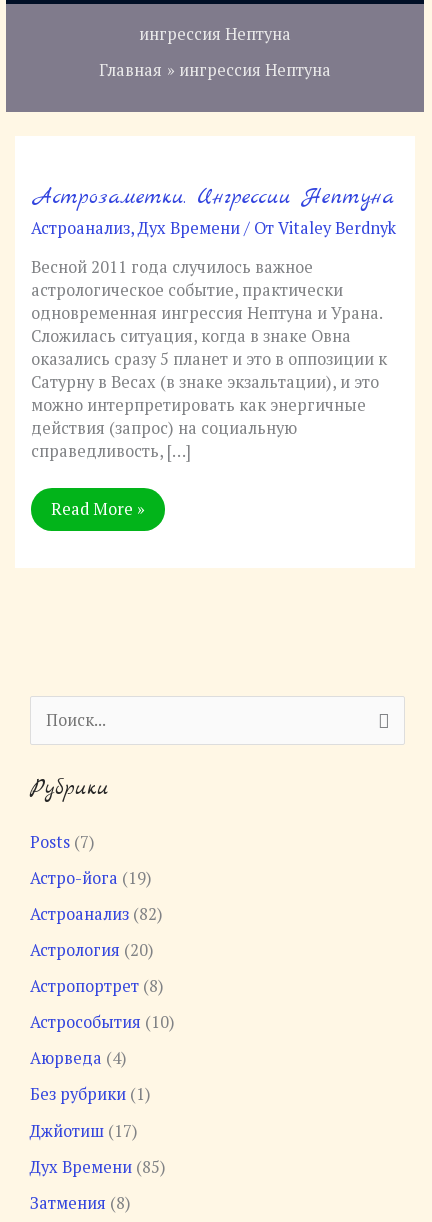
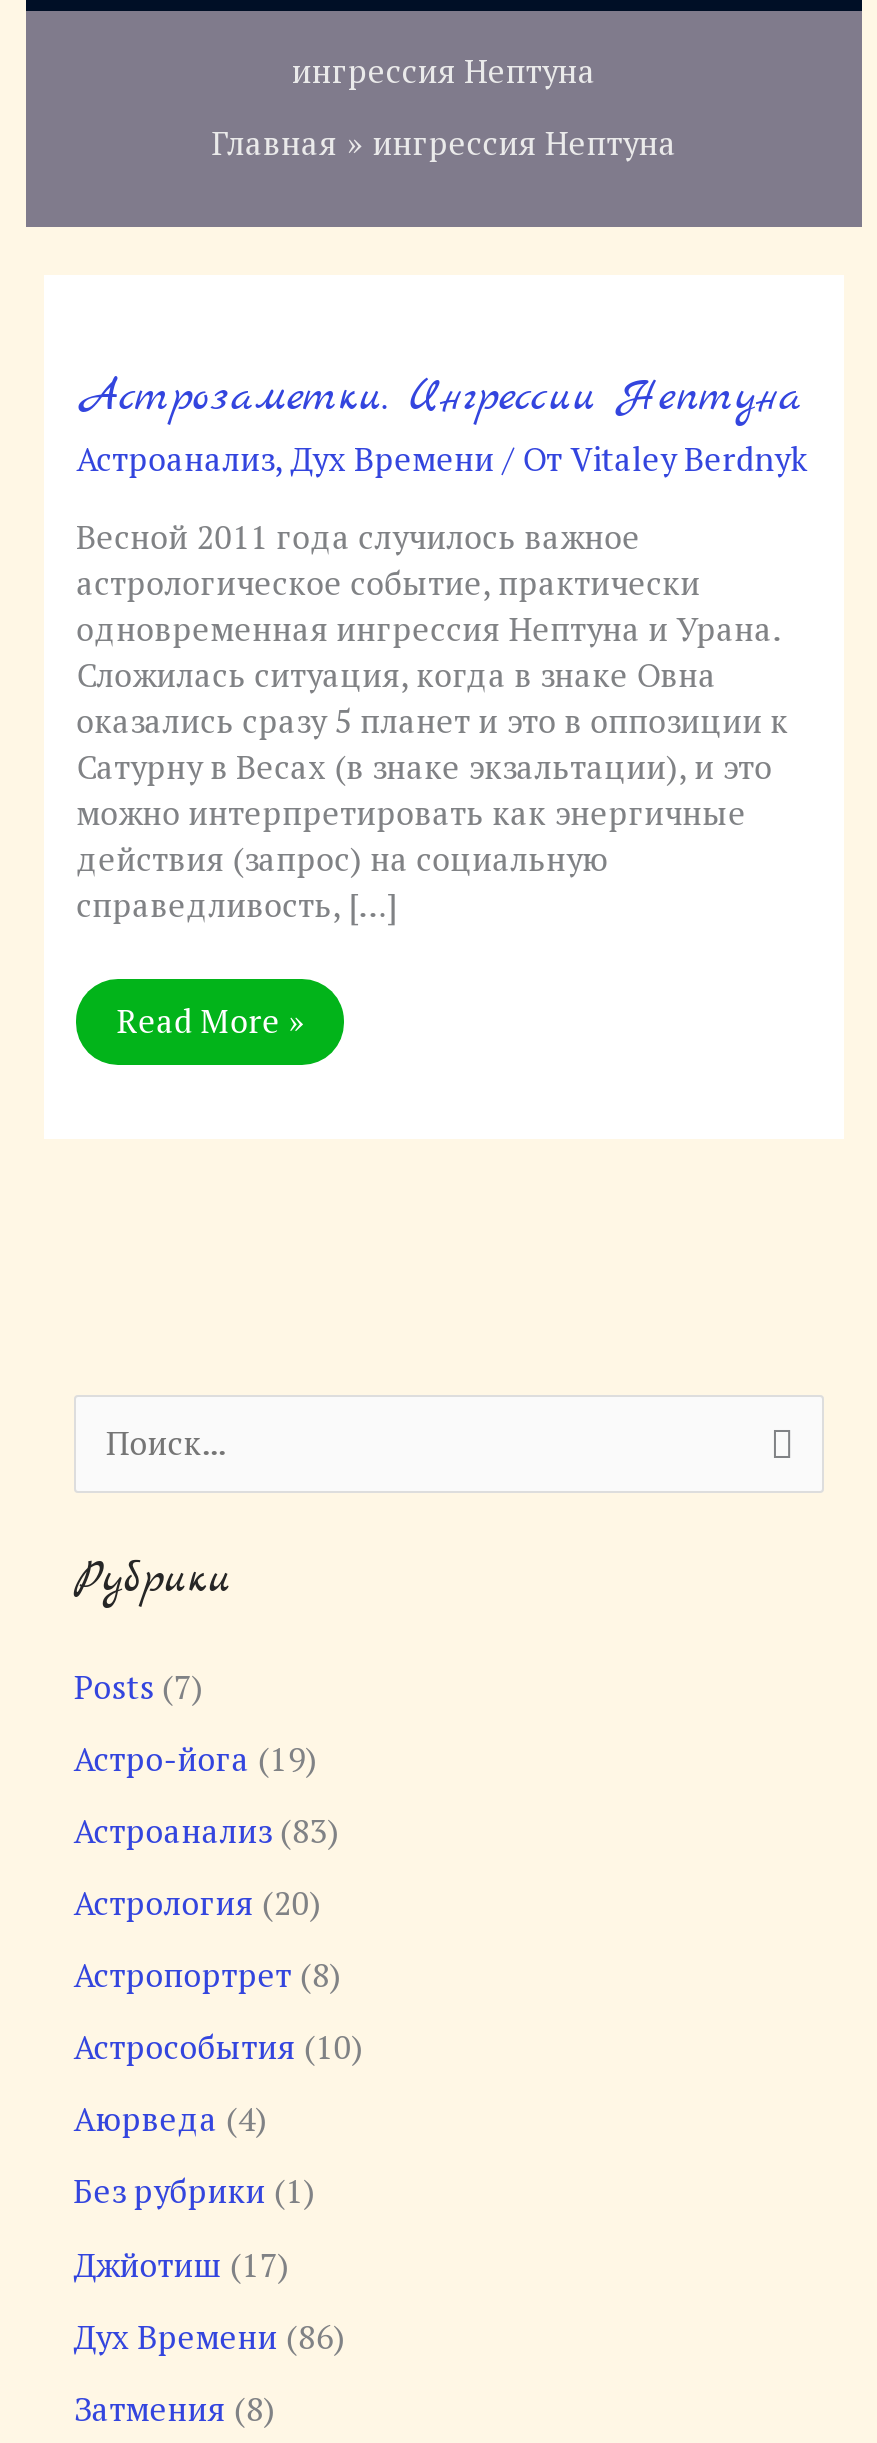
[30,903,163,925] Астроанализ (82) -> [74,1809,340,1853] Астроанализ (83)
[30,1156,166,1178] Дух Времени (85) -> [74,2314,346,2358] Дух Времени (86)

